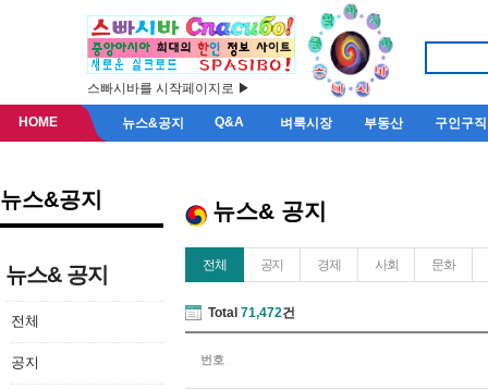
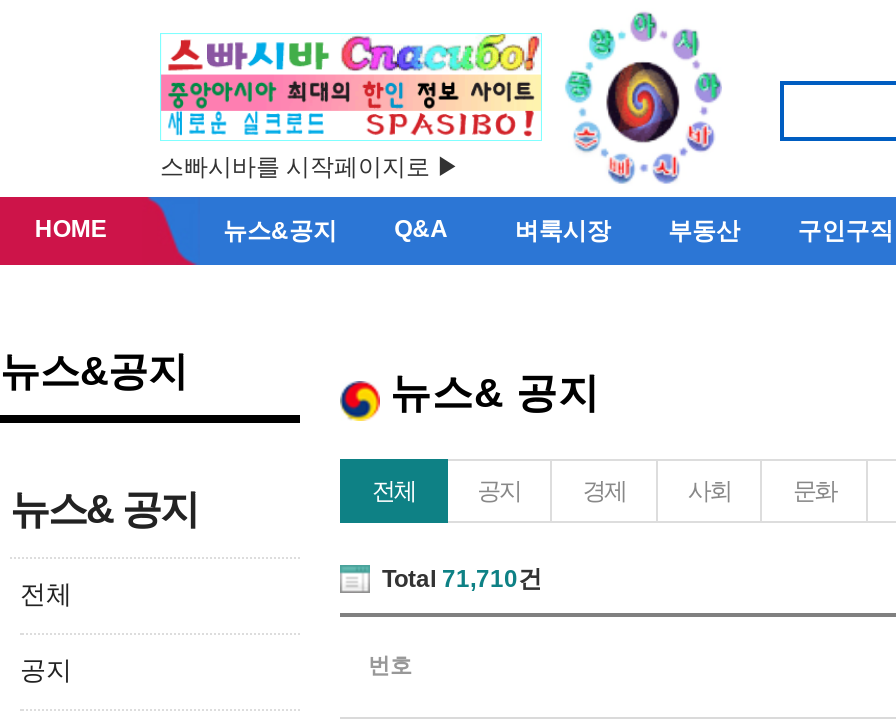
[208,305,295,320] Total 71,472건 -> [382,565,542,593] Total 71,710건

